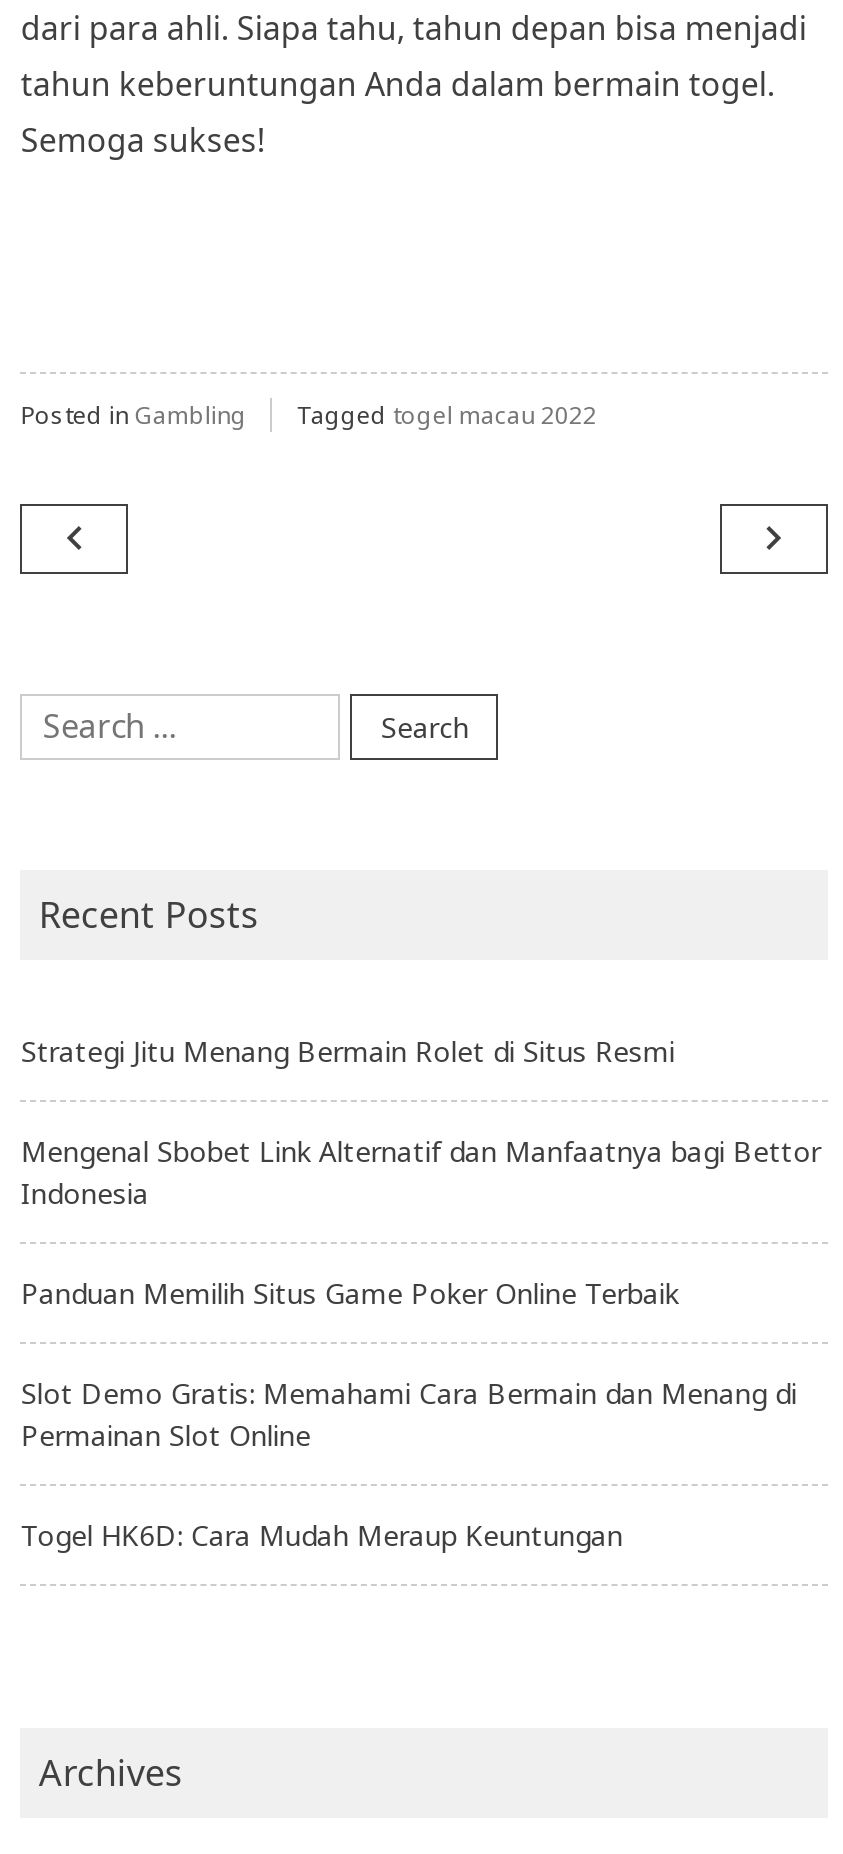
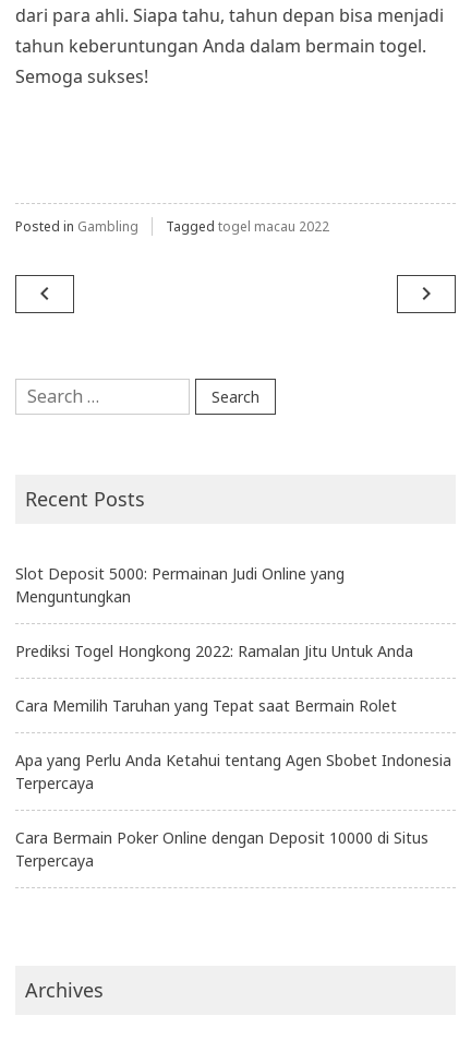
[21,1031,675,1069] Strategi Jitu Menang Bermain Rolet di Situs Resmi -> [16,563,345,606] Slot Deposit 5000: Permainan Judi Online yang | Menguntungkan
[21,1131,821,1211] Mengenal Sbobet Link Alternatif dan Manfaatnya bagi Bettor | Indonesia -> [16,640,414,661] Prediksi Togel Hongkong 2022: Ramalan Jitu Untuk Anda
[21,1273,679,1311] Panduan Memilih Situs Game Poker Online Terbaik -> [16,695,397,715] Cara Memilih Taruhan yang Tepat saat Bermain Rolet
[21,1373,797,1453] Slot Demo Gratis: Memahami Cara Bermain dan Menang di | Permainan Slot Online -> [16,749,452,793] Apa yang Perlu Anda Ketahui tentang Agen Sbobet Indonesia | Terpercaya
[21,1515,623,1553] Togel HK6D: Cara Mudah Meraup Keuntungan -> [16,827,429,870] Cara Bermain Poker Online dengan Deposit 10000 di Situs | Terpercaya

